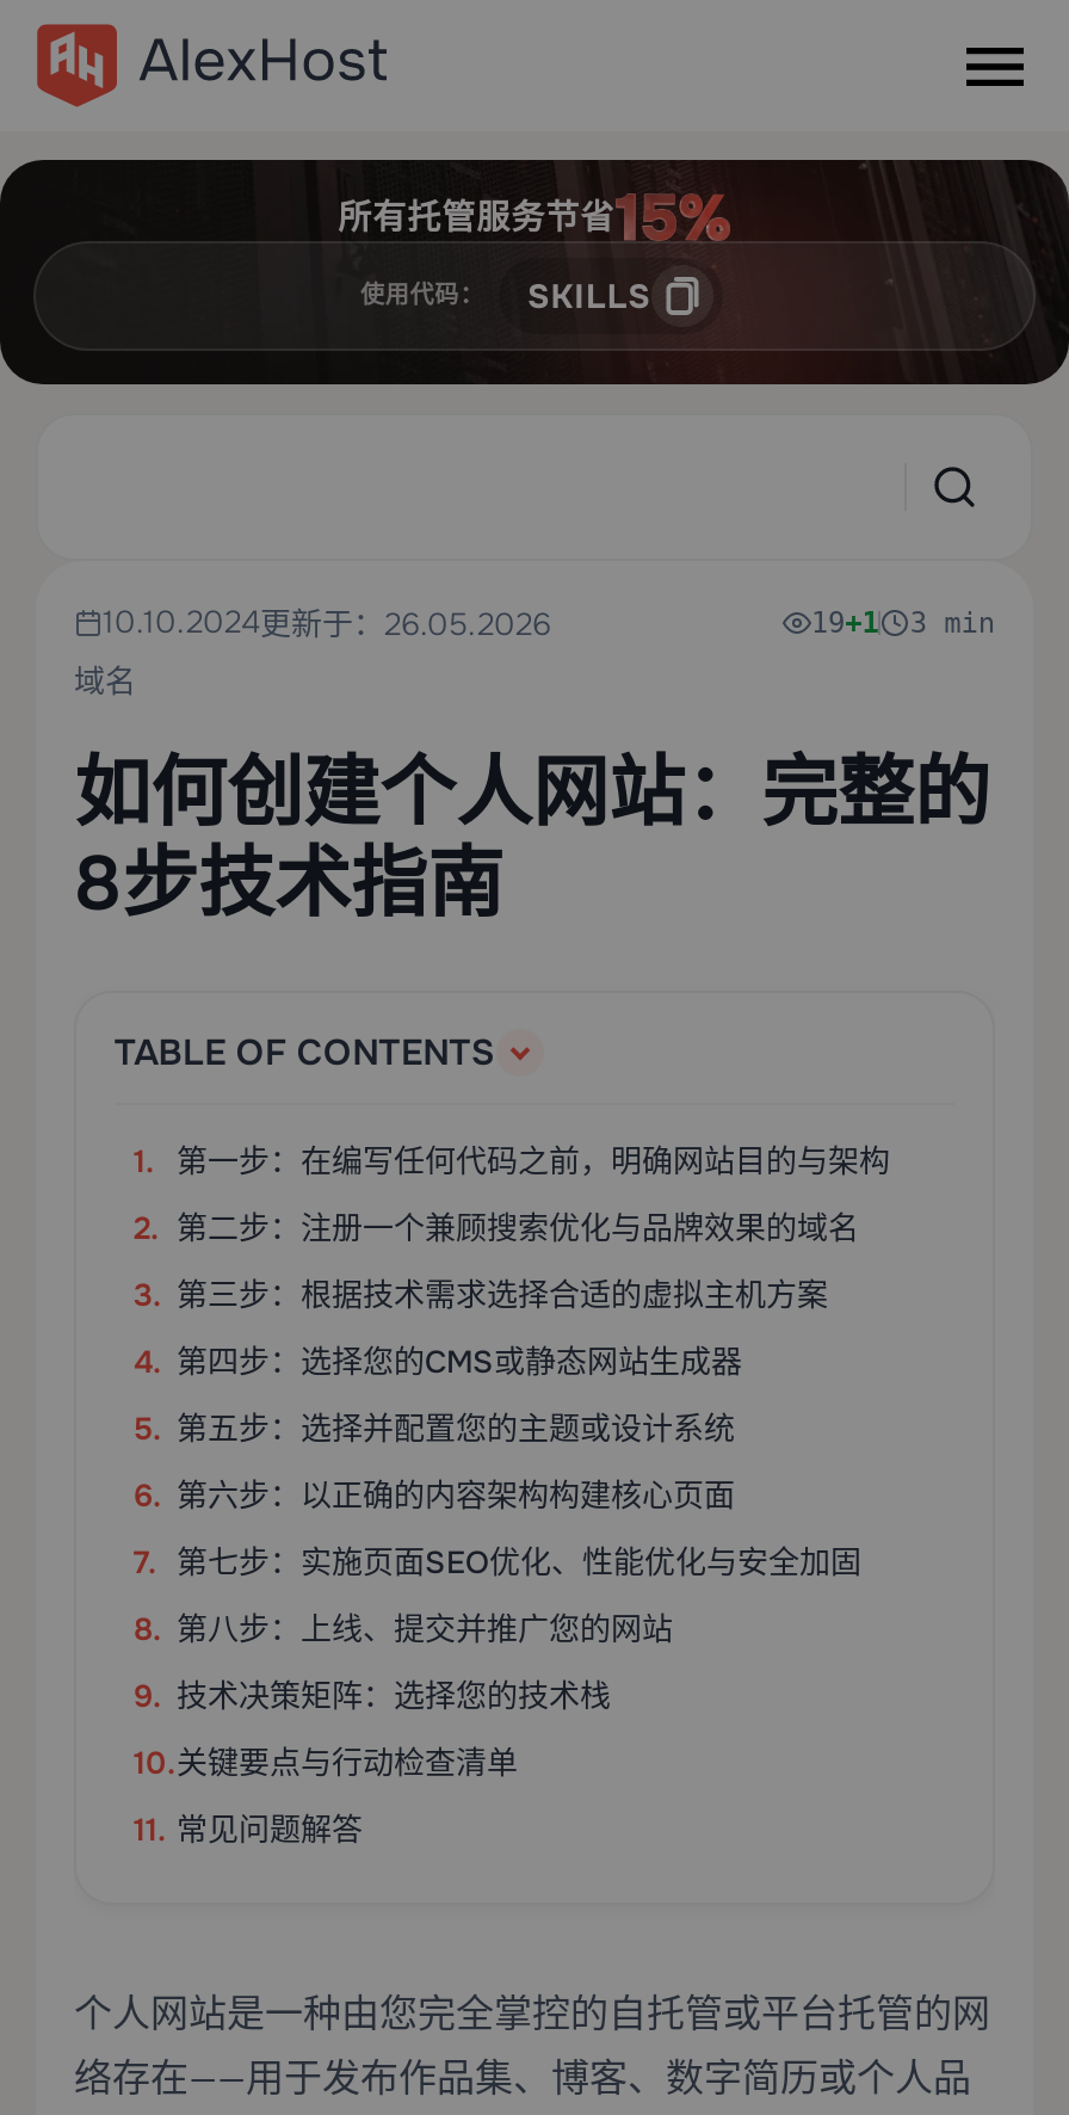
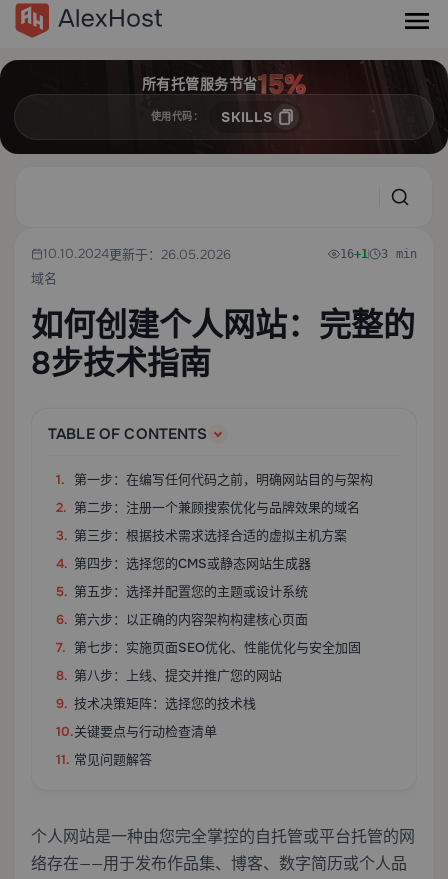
[811,605,995,639] 19+1 3 min -> [340,246,417,260] 16+1 3 min

